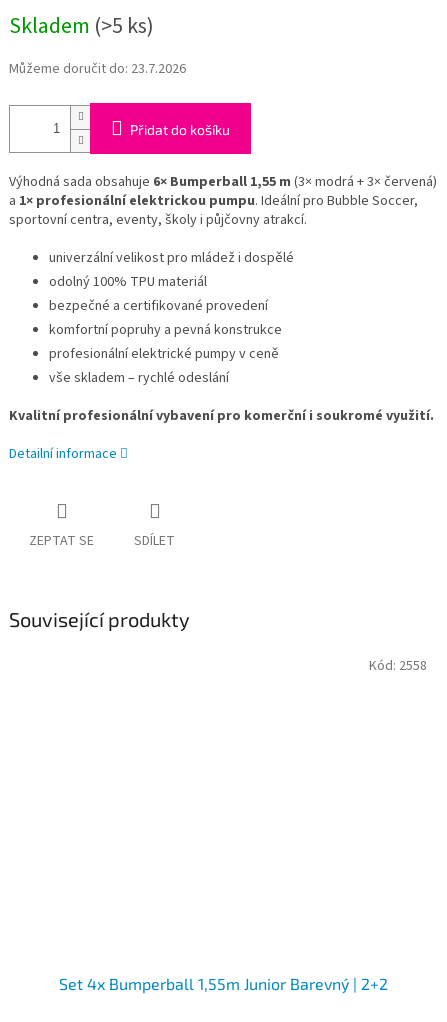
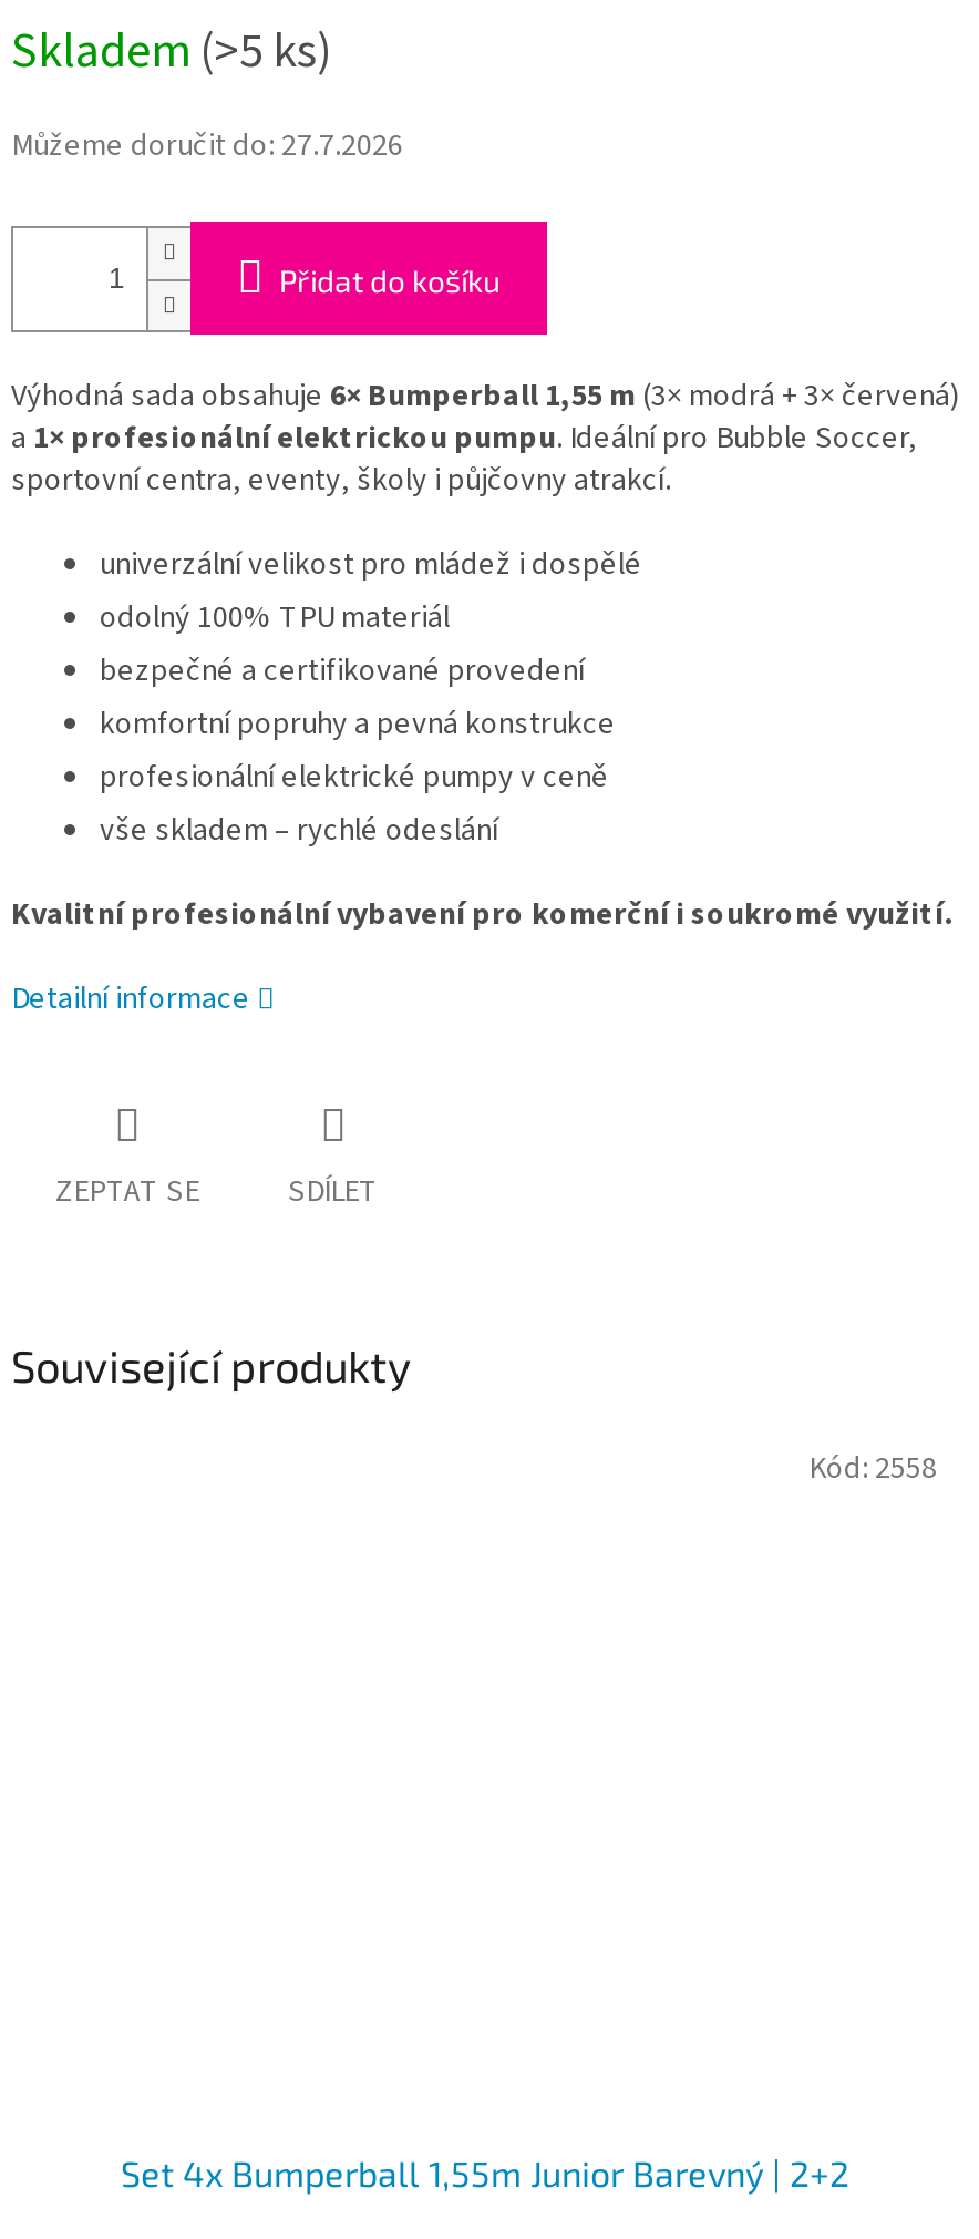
[9,59,186,79] Můžeme doručit do: 23.7.2026 -> [11,125,403,169] Můžeme doručit do: 27.7.2026

